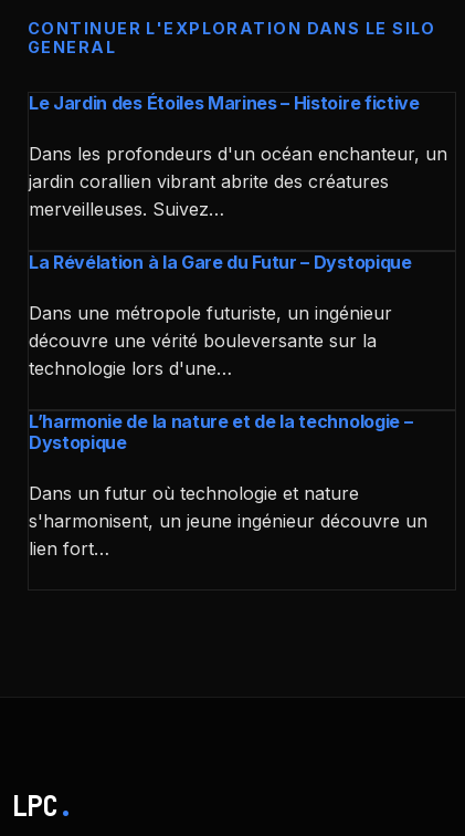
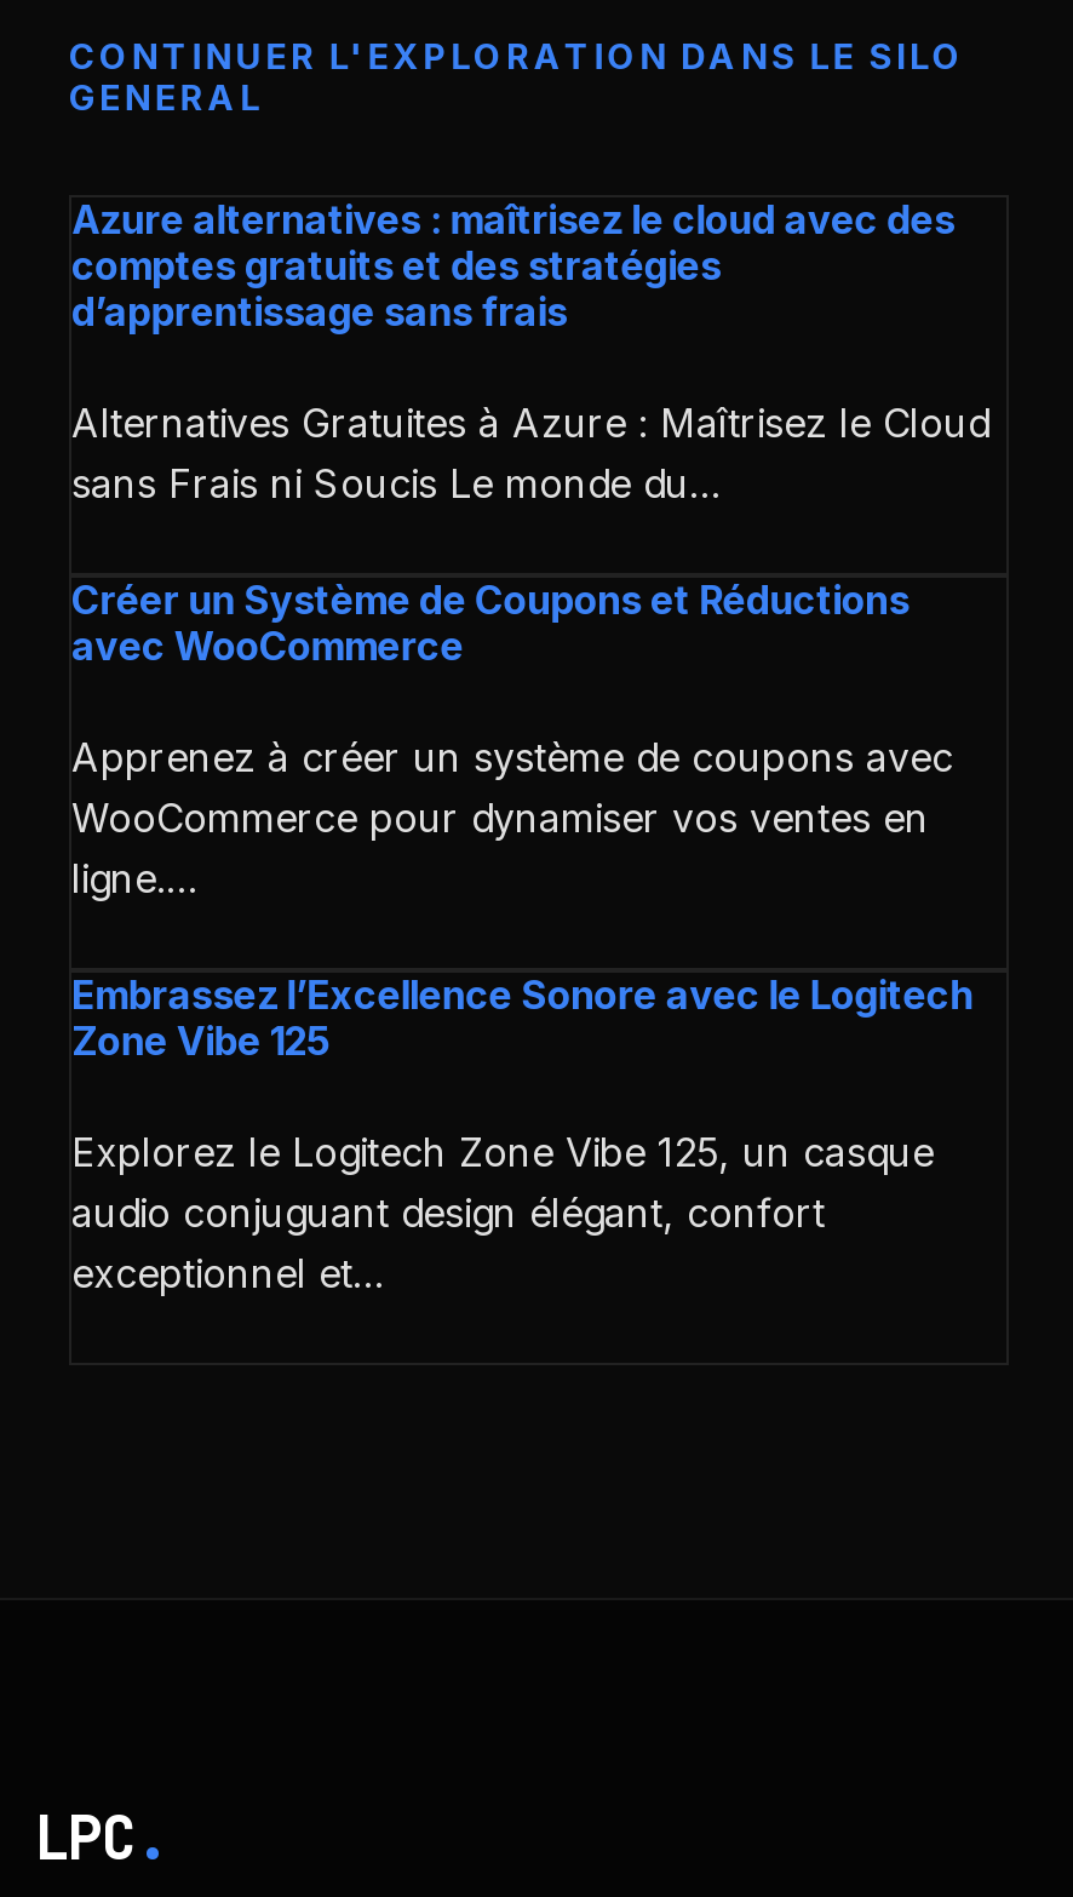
[29,92,419,114] Le Jardin des Étoiles Marines – Histoire fictive -> [71,196,955,336] Azure alternatives : maîtrisez le cloud avec des | comptes gratuits et des stratégies | d’apprentissage sans frais
[29,143,447,220] Dans les profondeurs d'un océan enchanteur, un | jardin corallien vibrant abrite des créatures | merveilleuses. Suivez… -> [71,399,989,508] Alternatives Gratuites à Azure : Maîtrisez le Cloud | sans Frais ni Soucis Le monde du…
[29,251,412,273] La Révélation à la Gare du Futur – Dystopique -> [71,576,909,670] Créer un Système de Coupons et Réductions | avec WooCommerce
[29,302,392,380] Dans une métropole futuriste, un ingénieur | découvre une vérité bouleversante sur la | technologie lors d'une… -> [71,733,953,903] Apprenez à créer un système de coupons avec | WooCommerce pour dynamiser vos ventes en | ligne.…
[29,410,412,454] L’harmonie de la nature et de la technologie – | Dystopique -> [71,971,973,1065] Embrassez l’Excellence Sonore avec le Logitech | Zone Vibe 125
[29,482,427,560] Dans un futur où technologie et nature | s'harmonisent, un jeune ingénieur découvre un | lien fort… -> [71,1128,934,1298] Explorez le Logitech Zone Vibe 125, un casque | audio conjuguant design élégant, confort | exceptionnel et…

